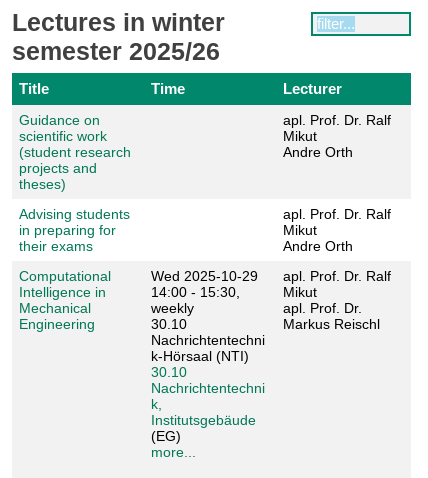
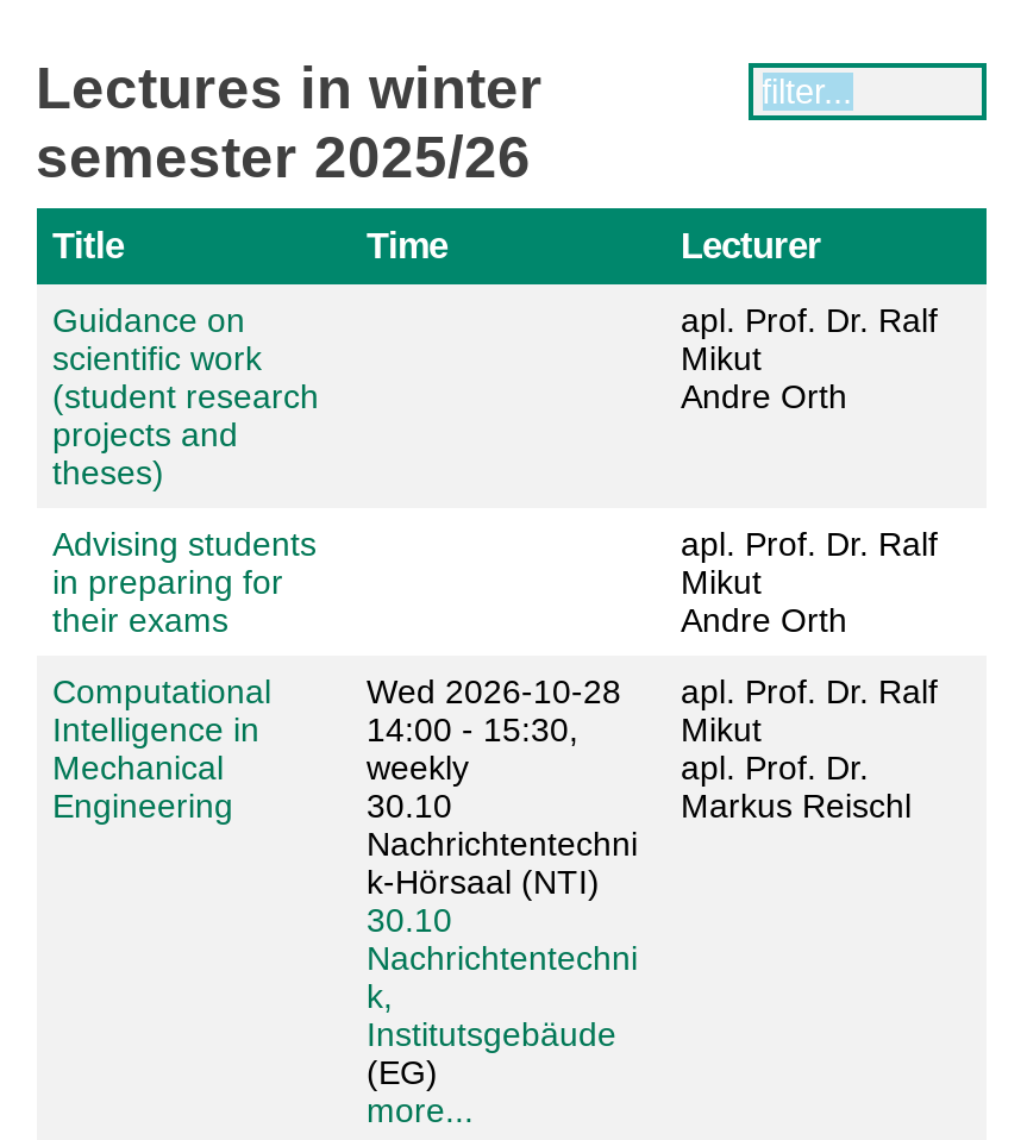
[150,268,390,284] Wed 2025-10-29 apl. Prof. Dr. Ralf -> [367,671,938,709] Wed 2026-10-28 apl. Prof. Dr. Ralf

